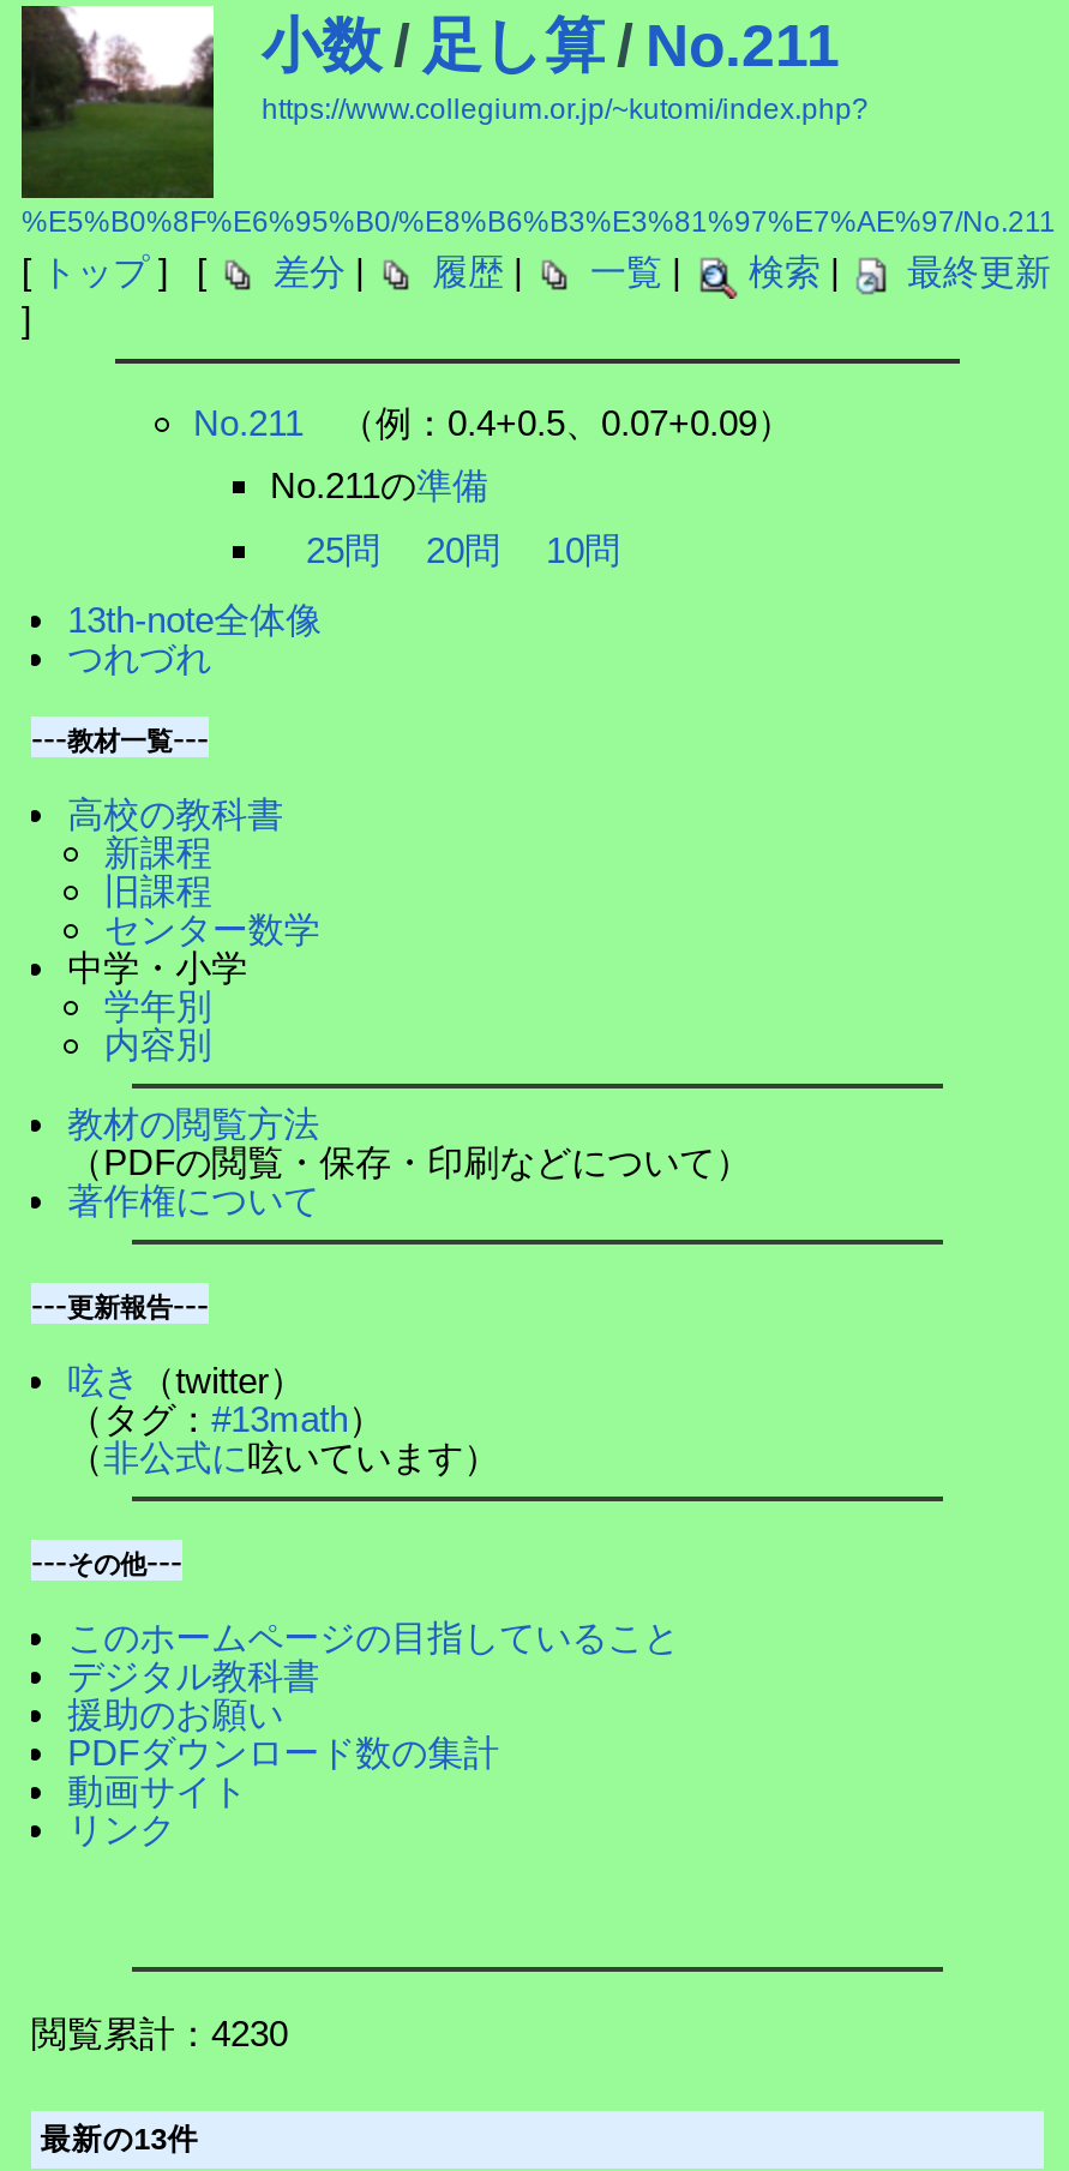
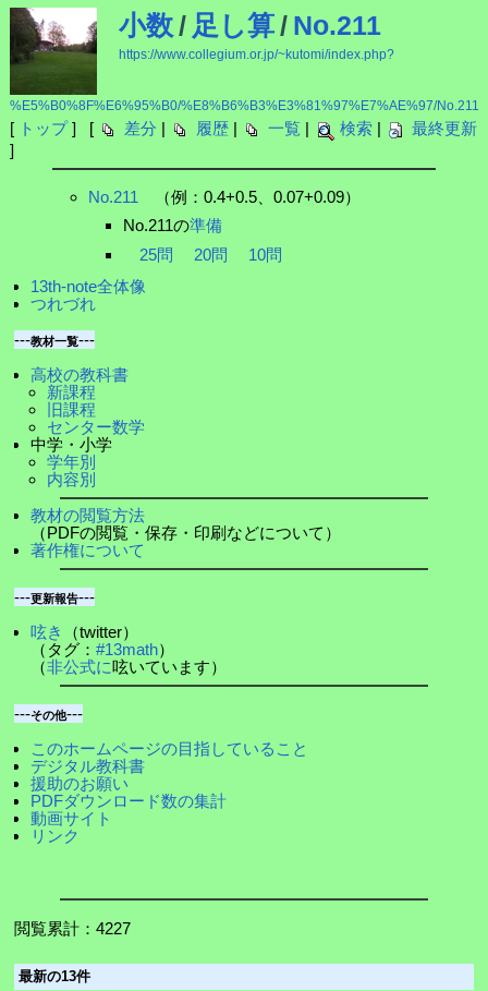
[31,2012,288,2052] 閲覧累計：4230 -> [14,919,131,937] 閲覧累計：4227

